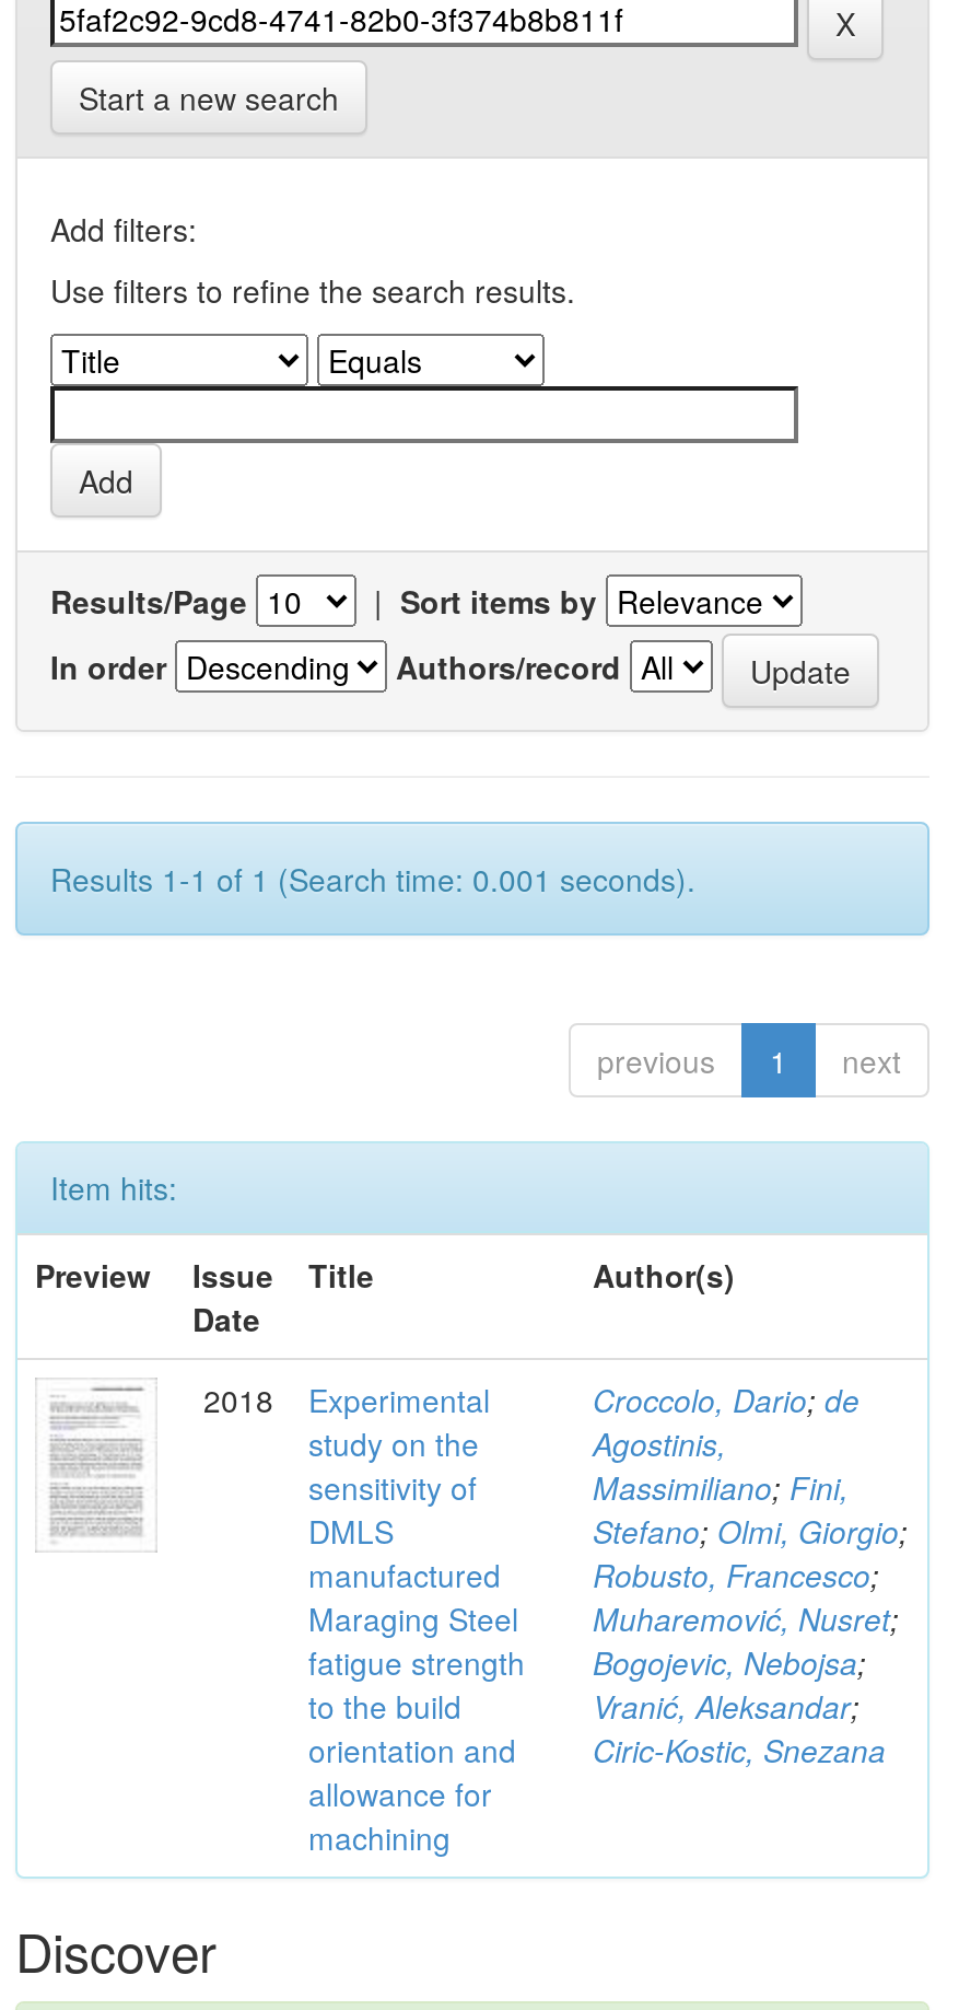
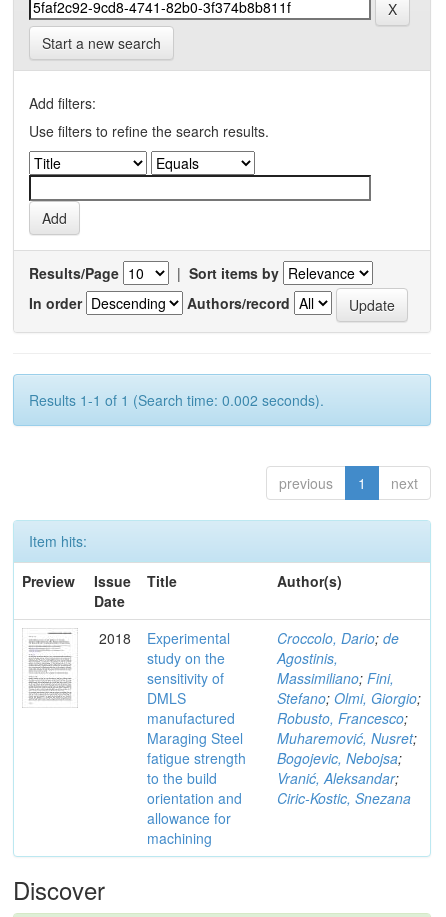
[50,857,695,901] Results 1-1 of 1 (Search time: 0.001 seconds). -> [29,390,324,410] Results 1-1 of 1 (Search time: 0.002 seconds).

